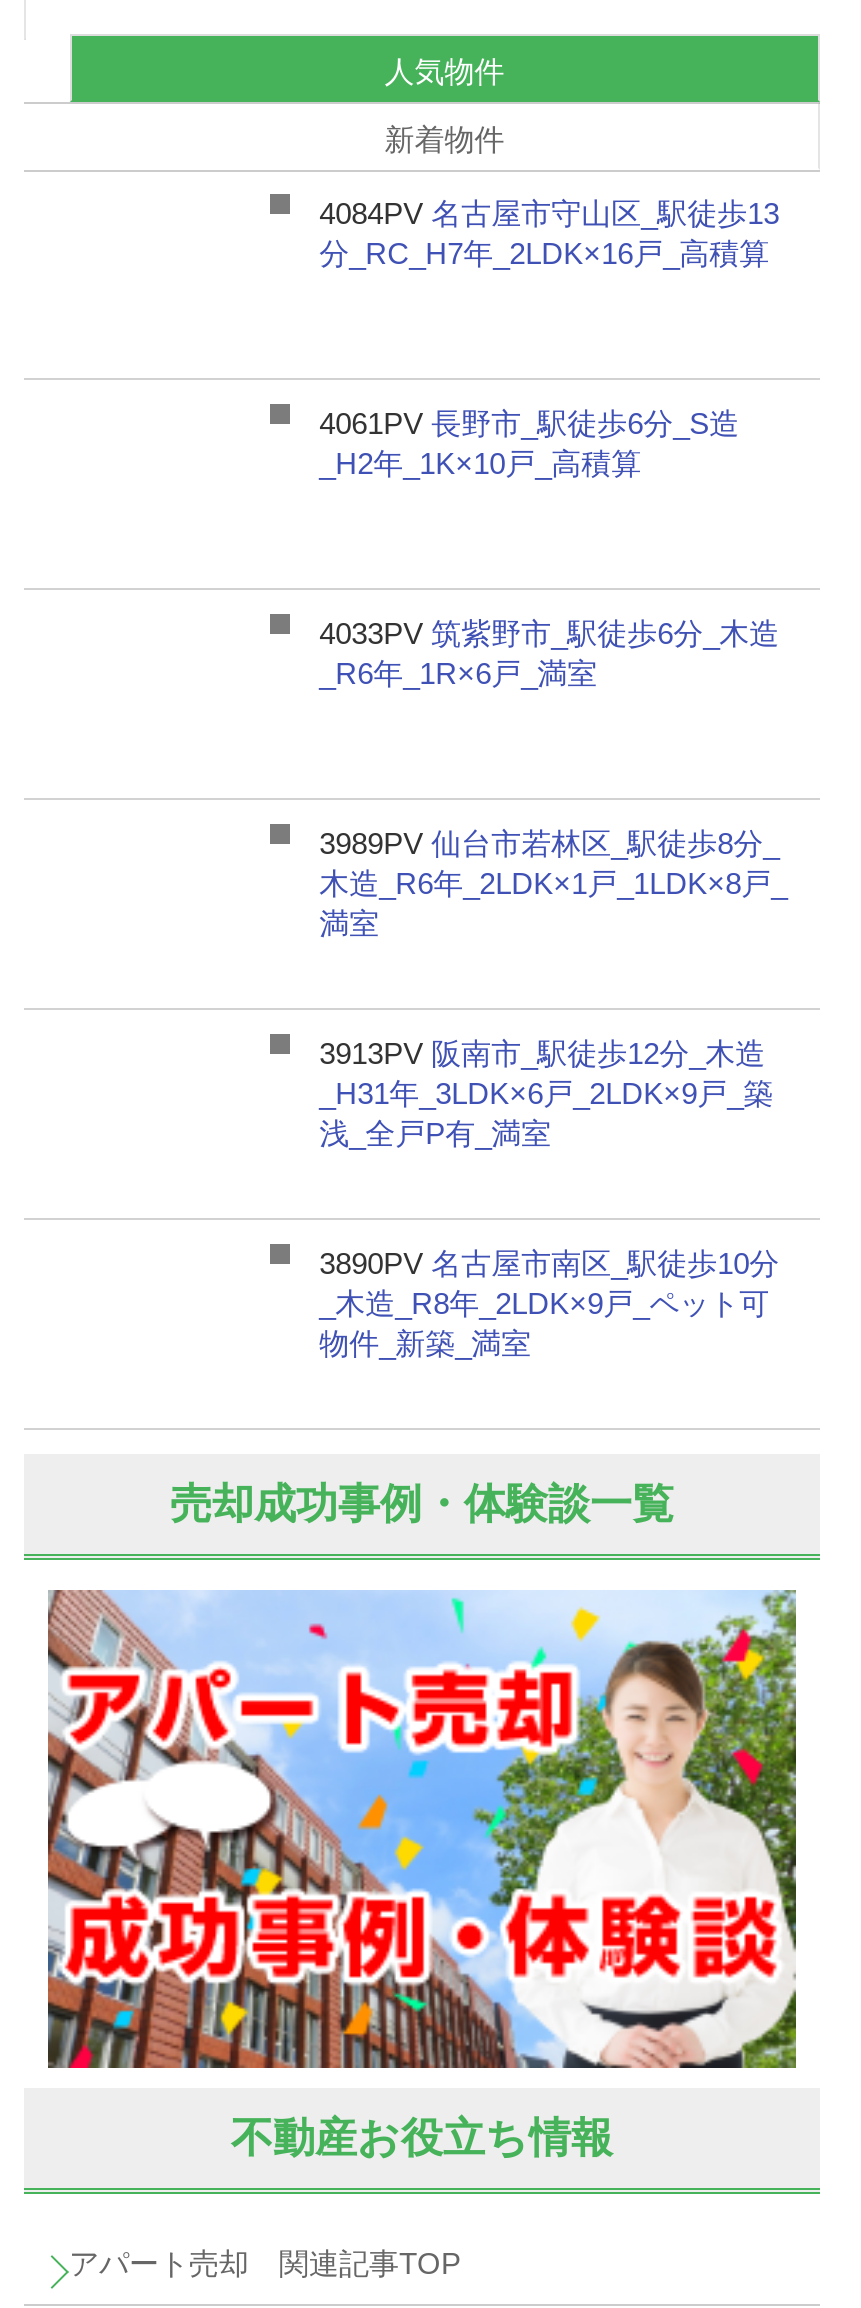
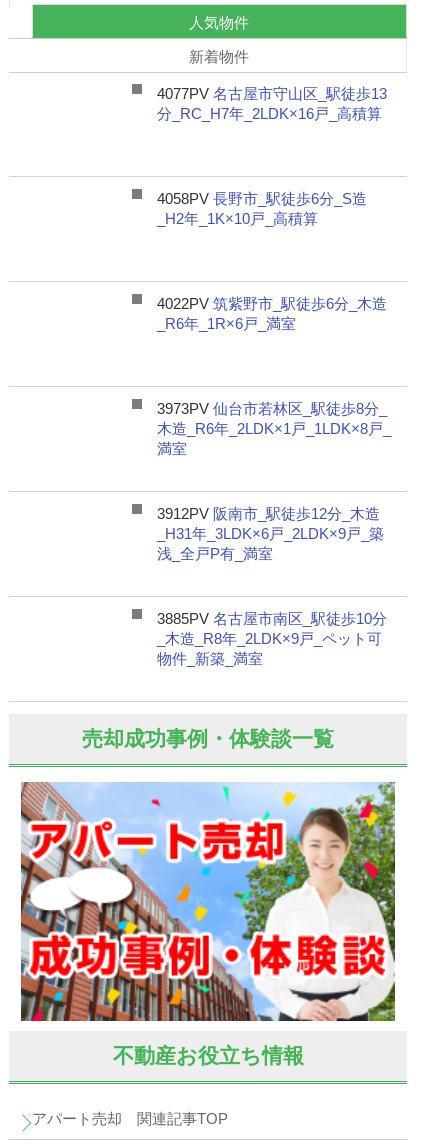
[319,195,779,229] 4084PV名古屋市守山区_駅徒歩13 -> [157,84,387,101] 4077PV名古屋市守山区_駅徒歩13
[319,405,739,439] 4061PV長野市_駅徒歩6分_S造 -> [157,189,367,206] 4058PV長野市_駅徒歩6分_S造
[319,615,779,649] 4033PV筑紫野市_駅徒歩6分_木造 -> [157,294,387,311] 4022PV筑紫野市_駅徒歩6分_木造
[319,825,779,859] 3989PV仙台市若林区_駅徒歩8分_ -> [157,399,387,416] 3973PV仙台市若林区_駅徒歩8分_
[319,1035,765,1069] 3913PV阪南市_駅徒歩12分_木造 -> [157,504,380,521] 3912PV阪南市_駅徒歩12分_木造
[319,1245,779,1279] 3890PV名古屋市南区_駅徒歩10分 -> [157,609,387,626] 3885PV名古屋市南区_駅徒歩10分

